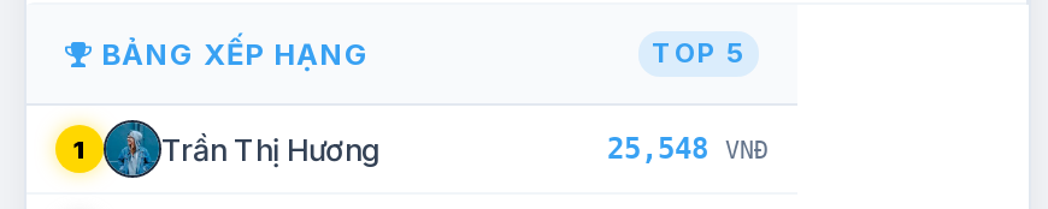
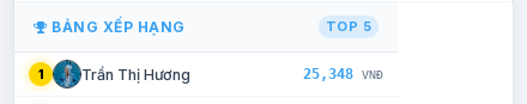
[607,131,769,165] 25,548 VNĐ -> [303,65,383,82] 25,348 VNĐ

